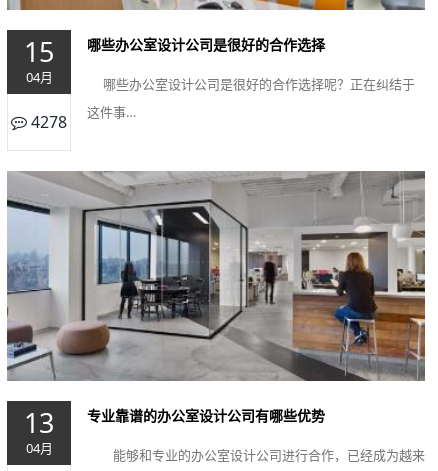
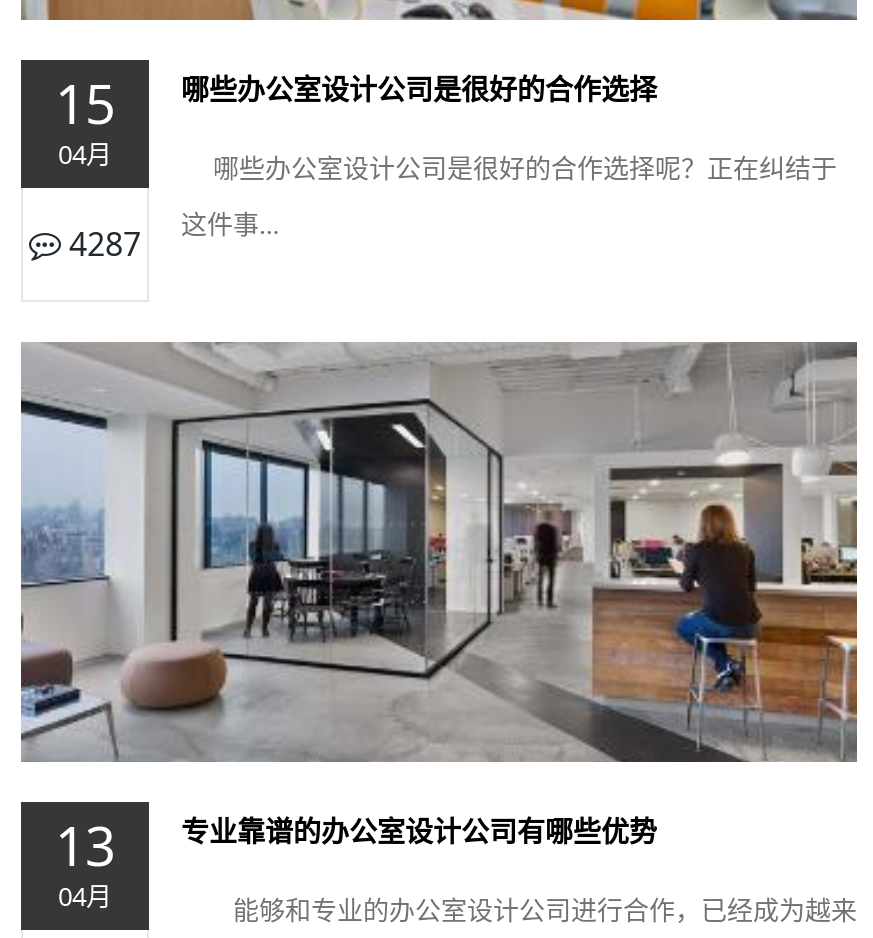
[31,103,136,133] 4278 这件事… -> [69,206,279,266] 4287 这件事…

